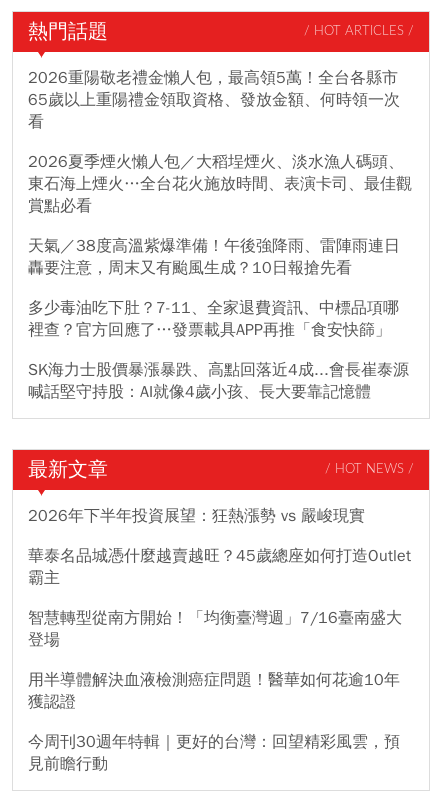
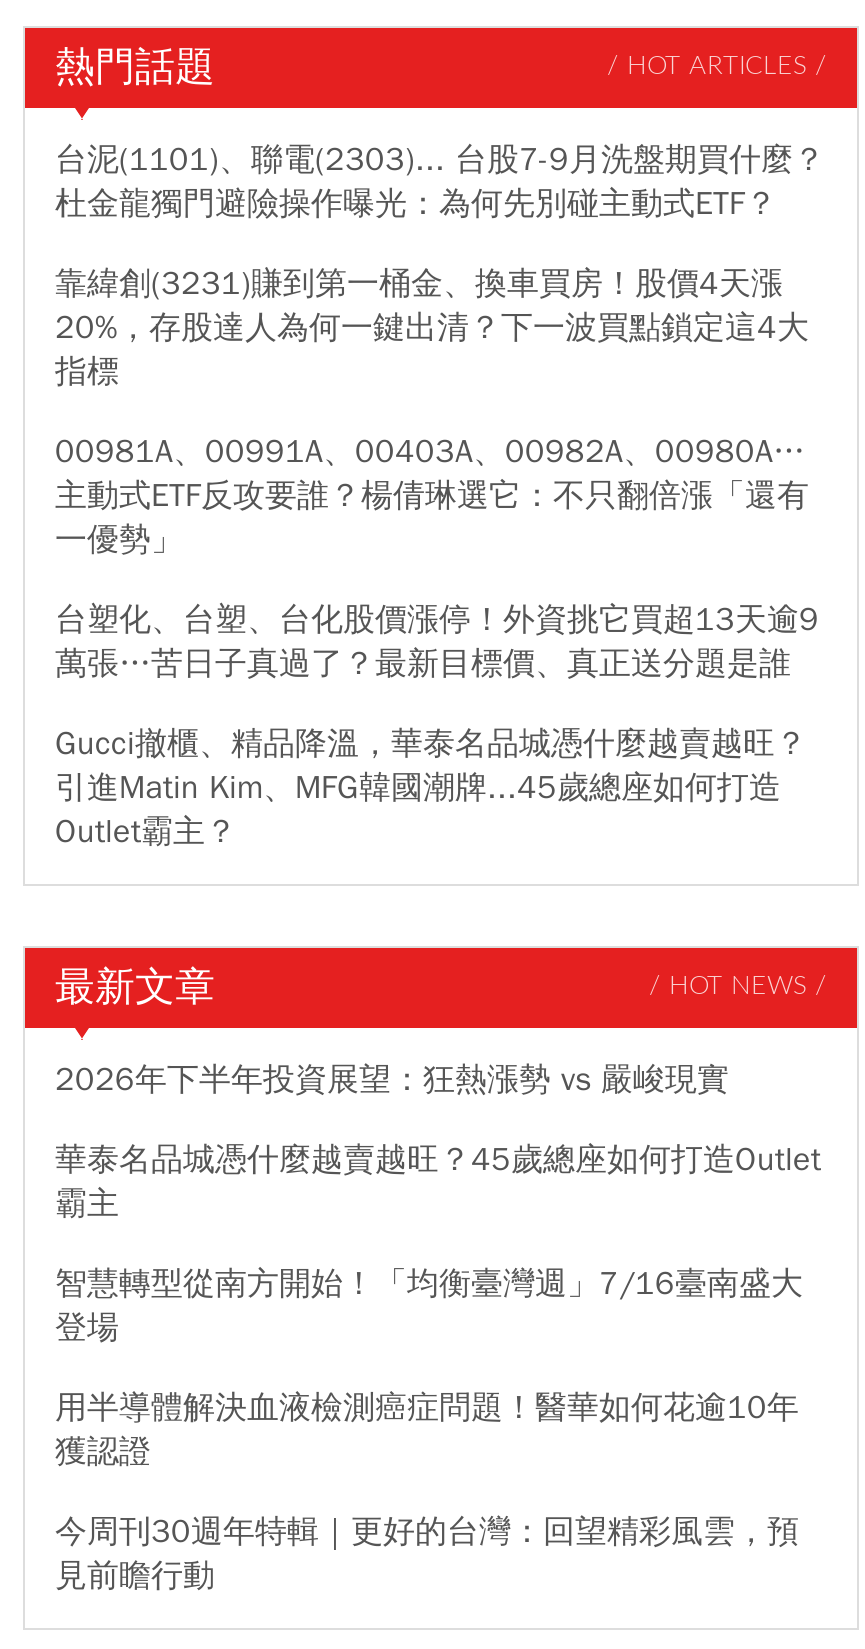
[28,68,400,132] 2026重陽敬老禮金懶人包，最高領5萬！全台各縣市 | 65歲以上重陽禮金領取資格、發放金額、何時領一次 | 看 -> [55,140,825,224] 台泥(1101)、聯電(2303)... 台股7-9月洗盤期買什麼？ | 杜金龍獨門避險操作曝光：為何先別碰主動式ETF？
[28,152,412,216] 2026夏季煙火懶人包／大稻埕煙火、淡水漁人碼頭、 | 東石海上煙火…全台花火施放時間、表演卡司、最佳觀 | 賞點必看 -> [55,264,809,392] 靠緯創(3231)賺到第一桶金、換車買房！股價4天漲 | 20%，存股達人為何一鍵出清？下一波買點鎖定這4大 | 指標
[28,236,400,278] 天氣／38度高溫紫爆準備！午後強降雨、雷陣雨連日 | 轟要注意，周末又有颱風生成？10日報搶先看 -> [55,432,809,560] 00981A、00991A、00403A、00982A、00980A… | 主動式ETF反攻要誰？楊倩琳選它：不只翻倍漲「還有 | 一優勢」
[28,298,399,340] 多少毒油吃下肚？7-11、全家退費資訊、中標品項哪 | 裡查？官方回應了…發票載具APP再推「食安快篩」 -> [55,600,819,684] 台塑化、台塑、台化股價漲停！外資挑它買超13天逾9 | 萬張…苦日子真過了？最新目標價、真正送分題是誰
[28,360,409,402] SK海力士股價暴漲暴跌、高點回落近4成...會長崔泰源 | 喊話堅守持股：AI就像4歲小孩、長大要靠記憶體 -> [55,724,807,852] Gucci撤櫃、精品降溫，華泰名品城憑什麼越賣越旺？ | 引進Matin Kim、MFG韓國潮牌...45歲總座如何打造 | Outlet霸主？

